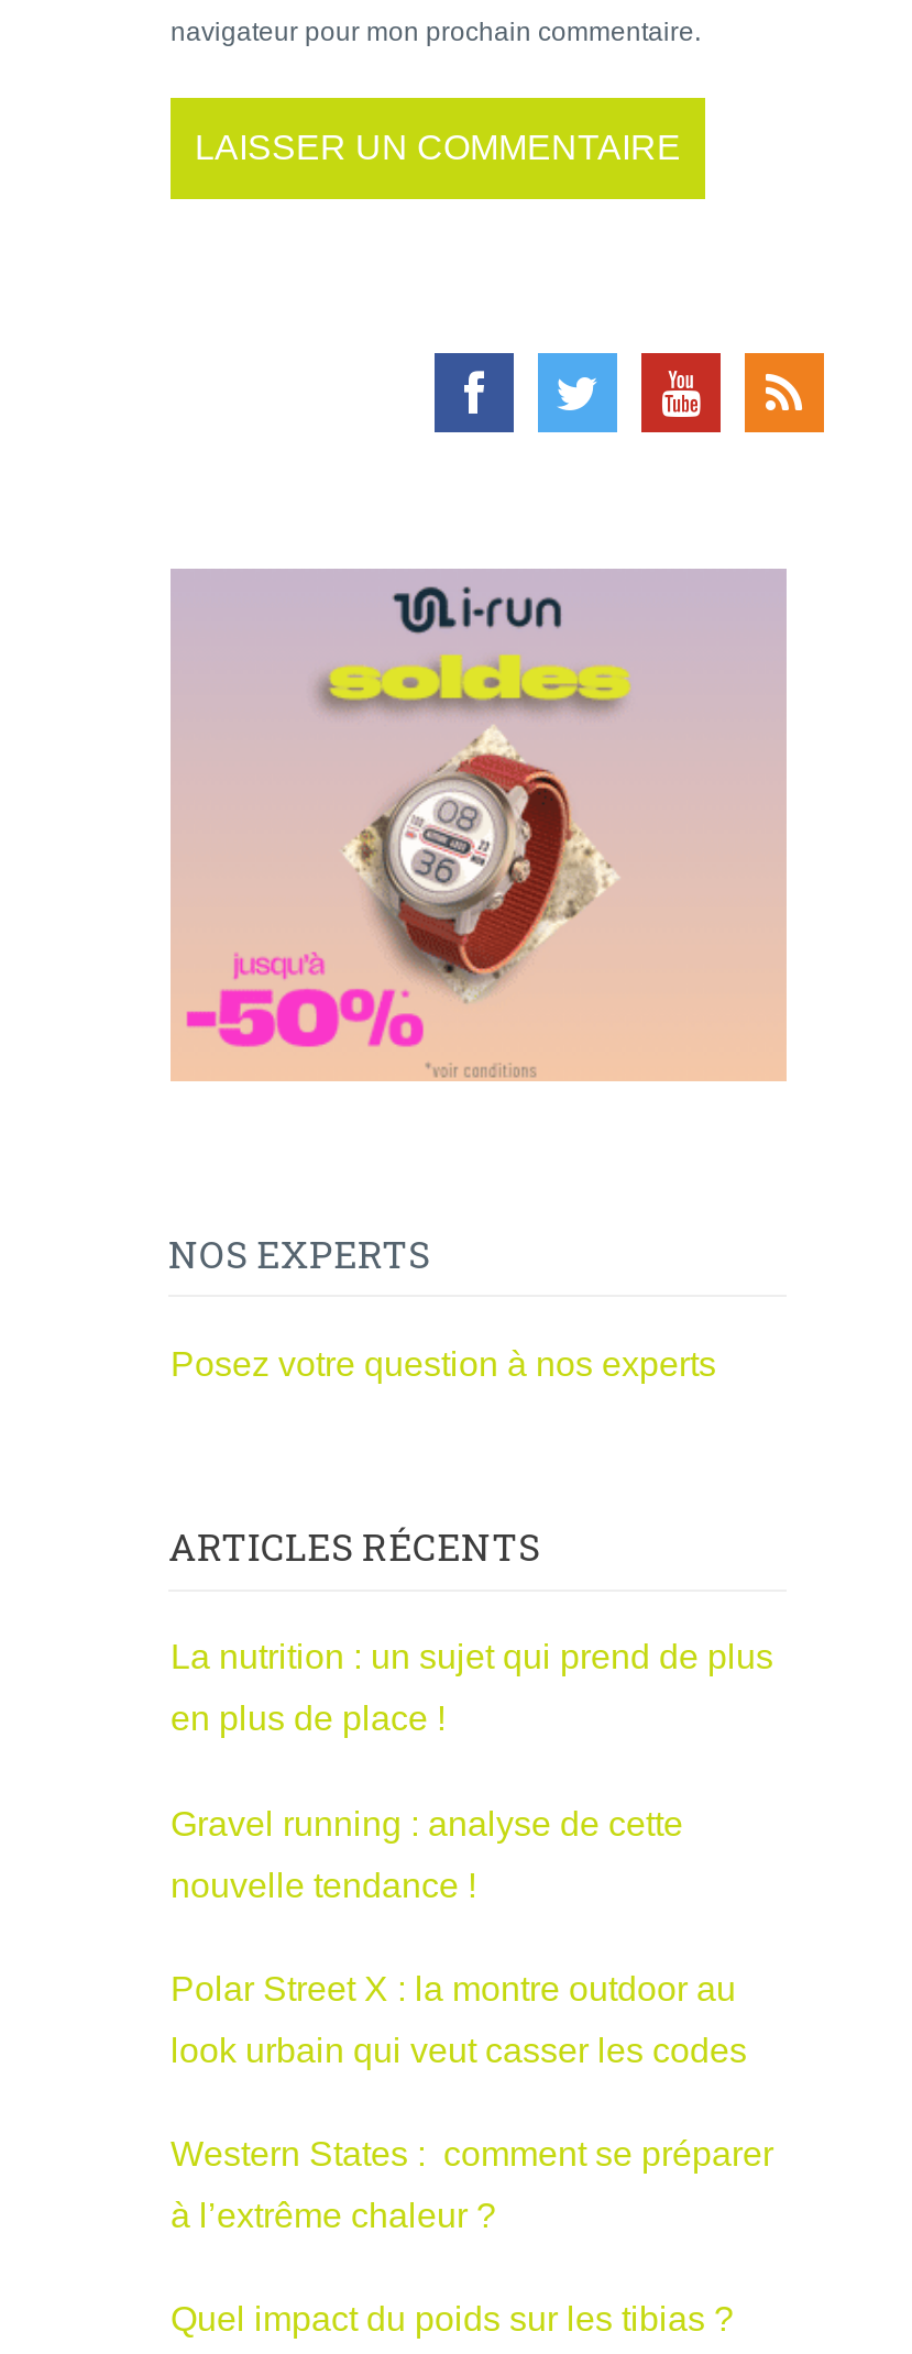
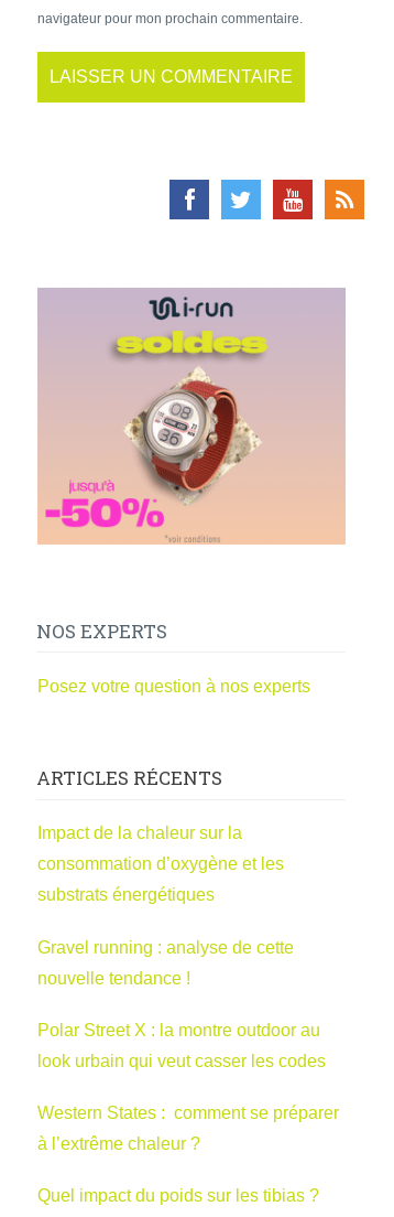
[171,1639,773,1738] La nutrition : un sujet qui prend de plus | en plus de place ! -> [37,824,284,904] Impact de la chaleur sur la | consommation d’oxygène et les | substrats énergétiques

